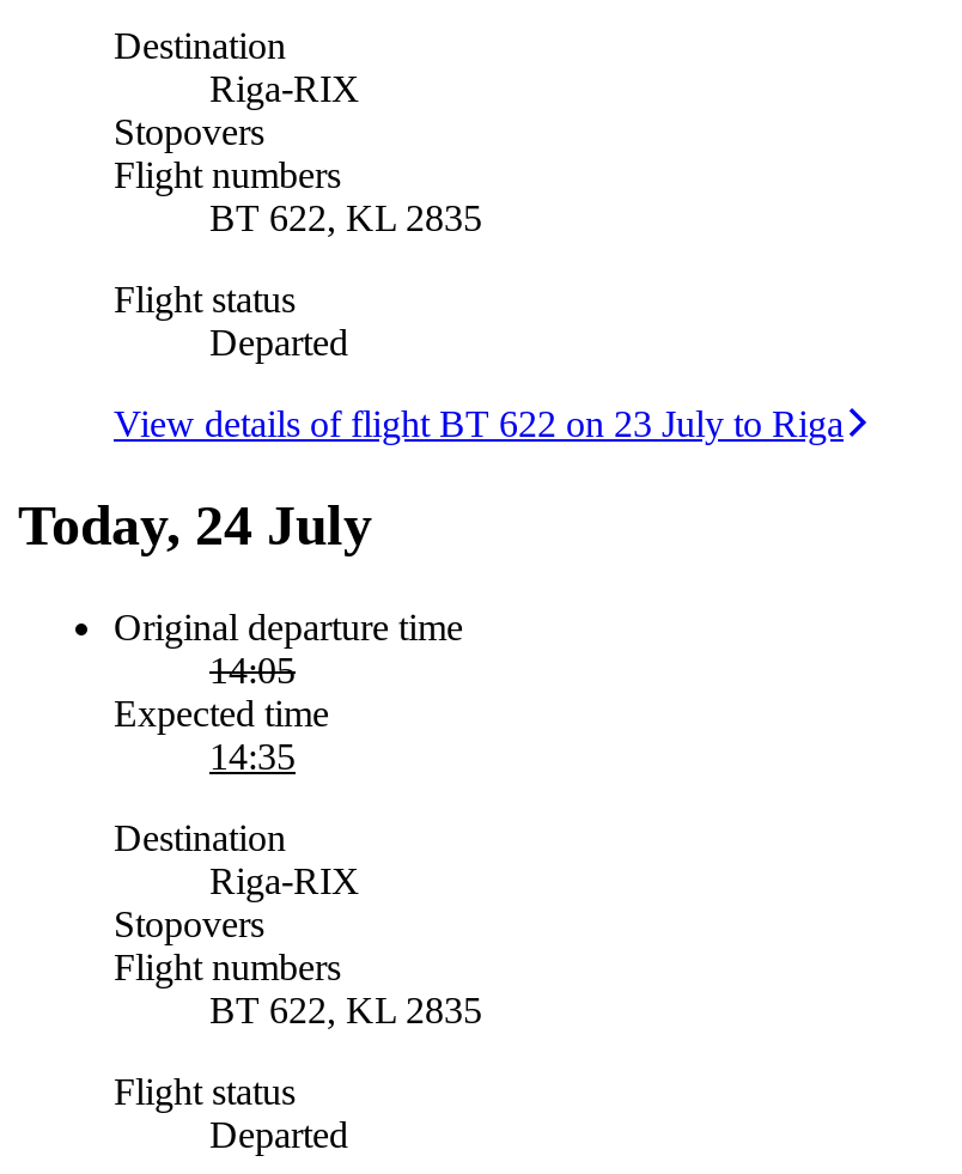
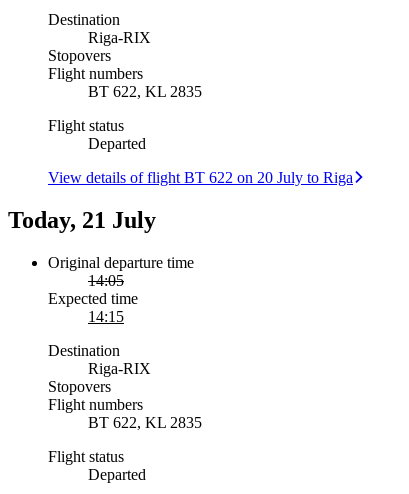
[114,403,844,443] View details of flight BT 622 on 23 July to Riga -> [48,169,353,186] View details of flight BT 622 on 20 July to Riga
[18,493,372,556] Today, 24 July -> [8,207,156,233] Today, 21 July
[209,735,296,775] 14:35 -> [88,307,124,324] 14:15

